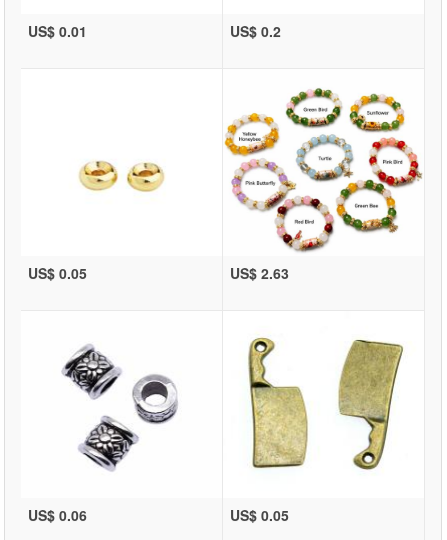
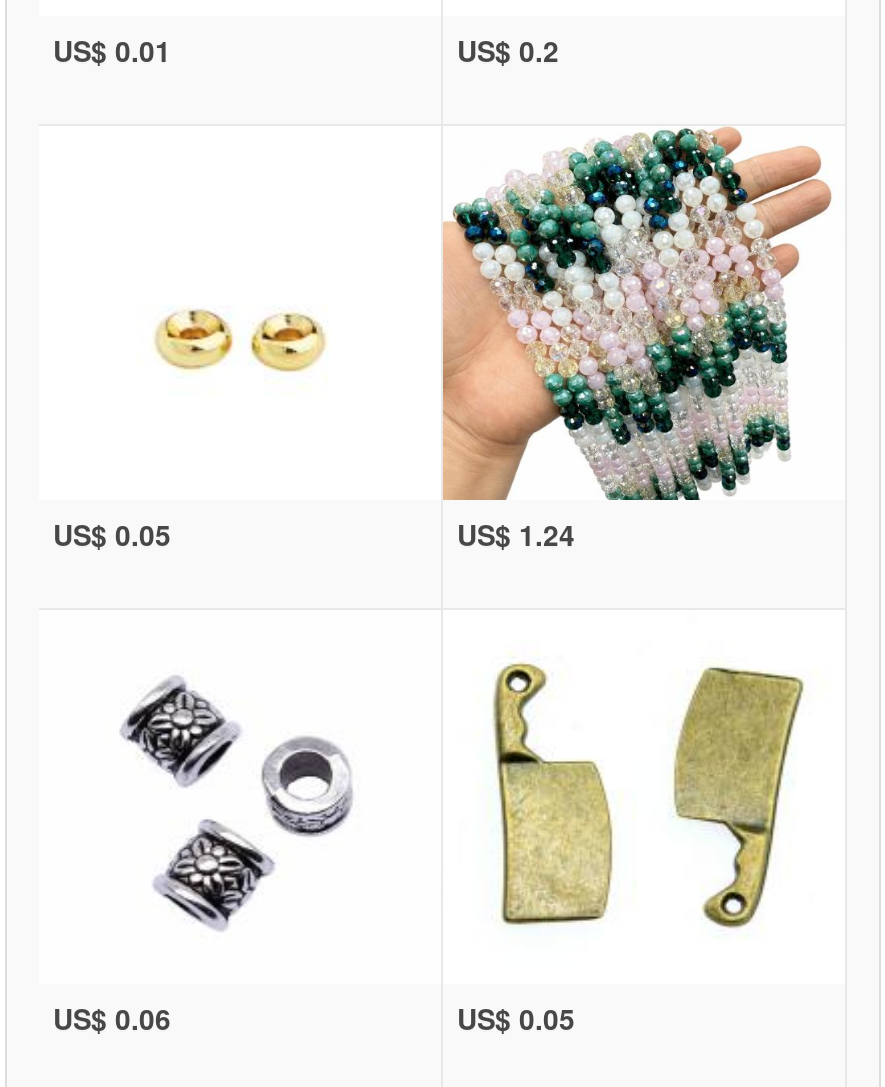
[223,70,423,283] [image] | US$ 2.63 -> [441,126,841,554] [image] | US$ 1.24

